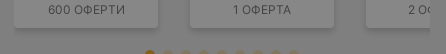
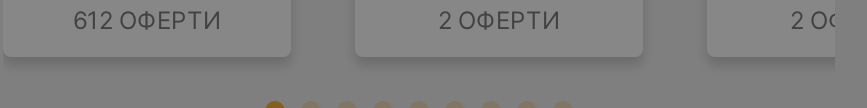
[47,2,124,17] 600 ОФЕРТИ -> [73,4,221,34] 612 ОФЕРТИ
[233,2,291,17] 1 ОФЕРТА -> [438,4,560,34] 2 ОФЕРТИ

